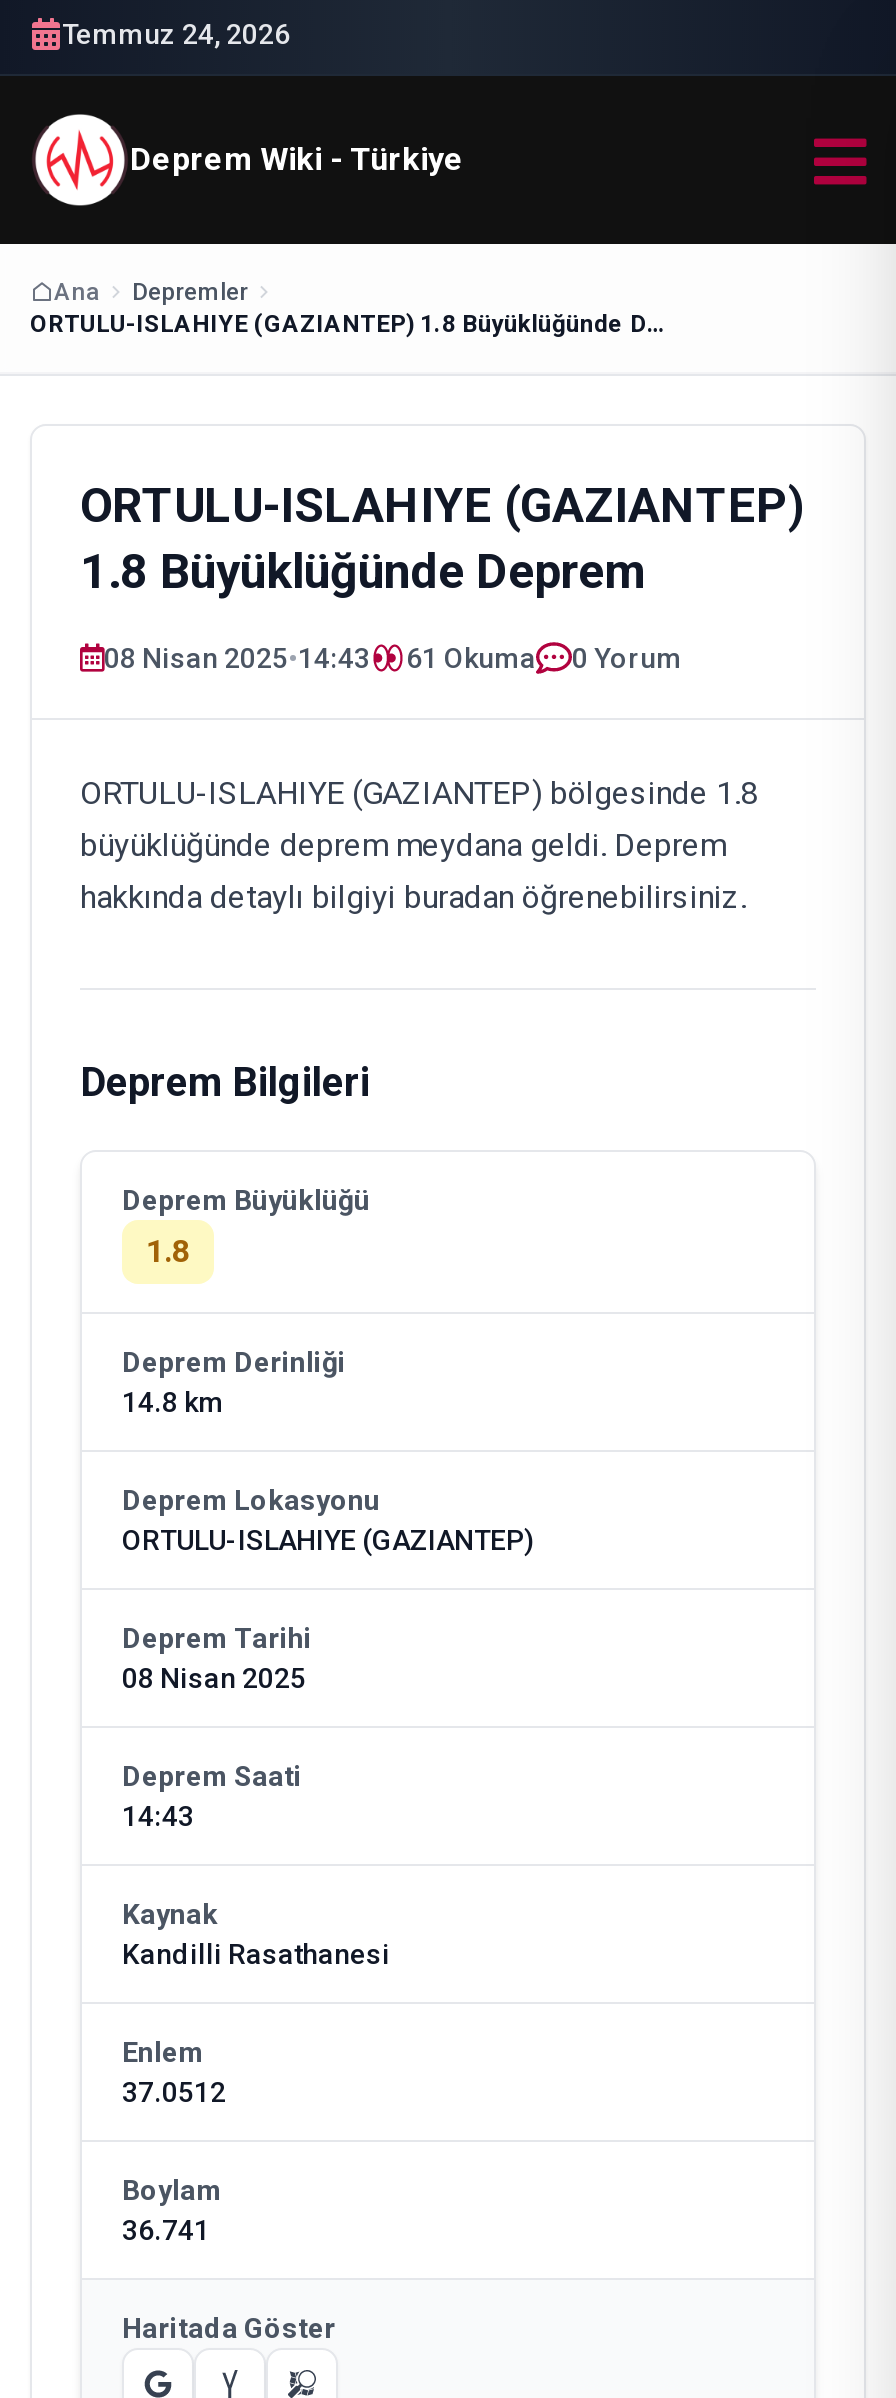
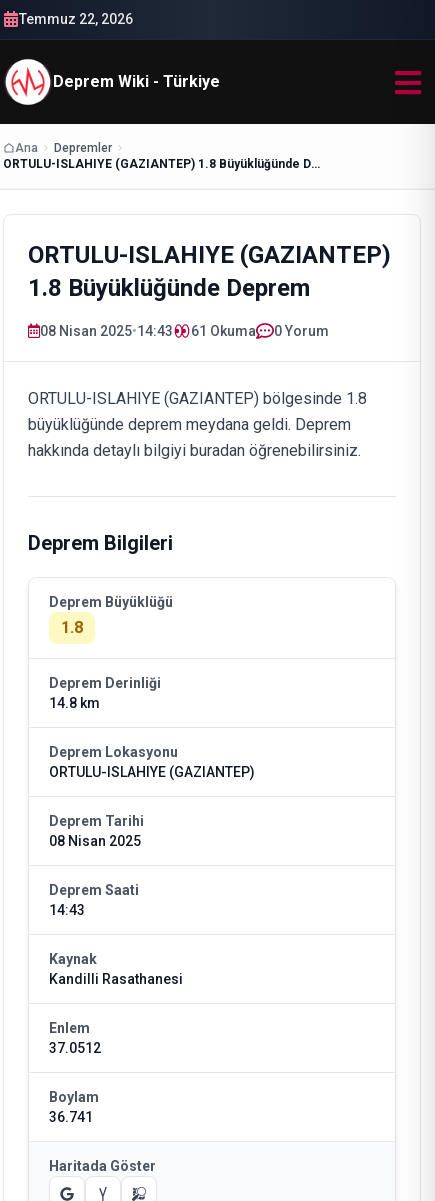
[62,18,290,50] Temmuz 24, 2026 -> [19,11,133,27] Temmuz 22, 2026

